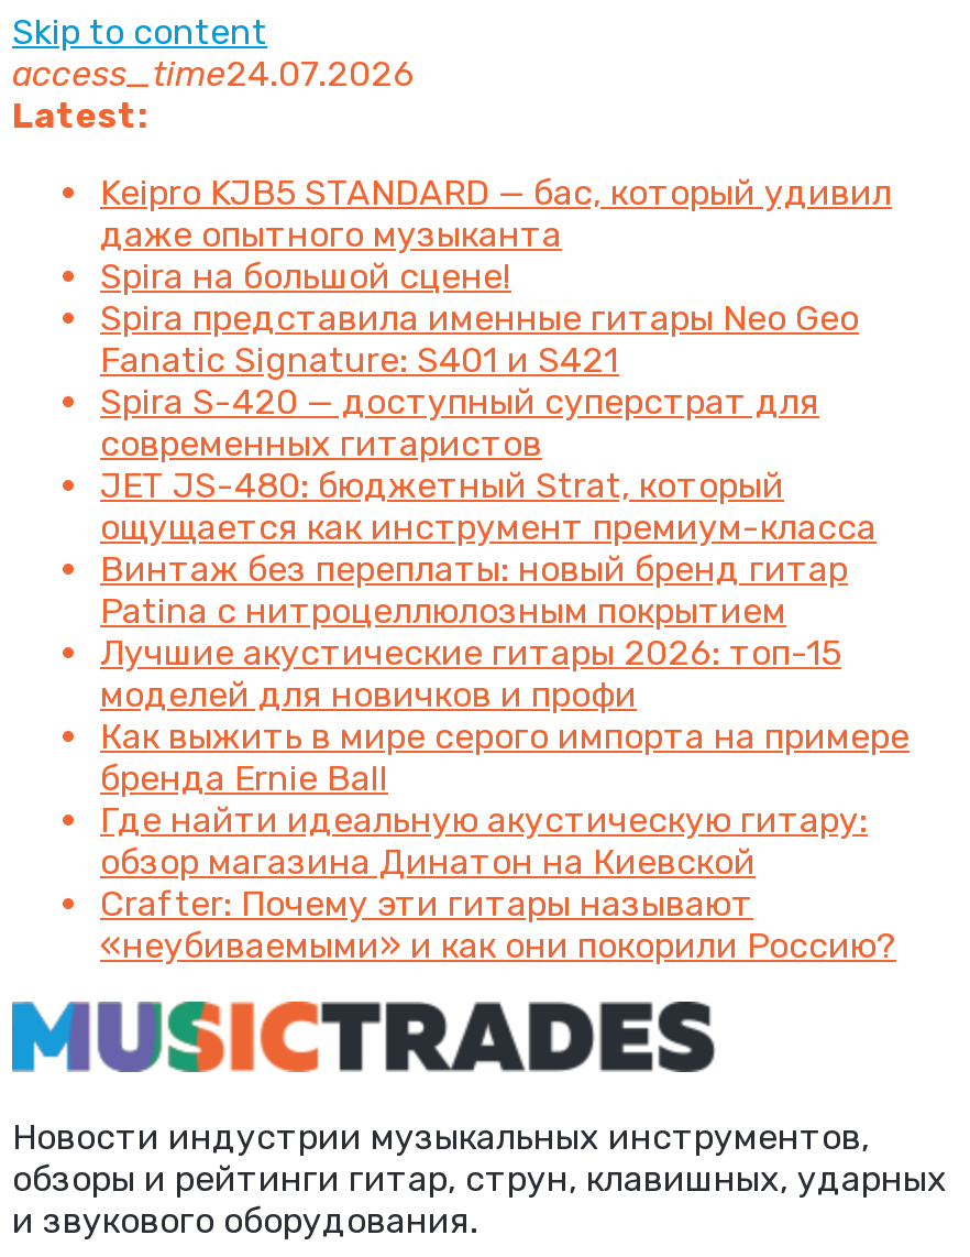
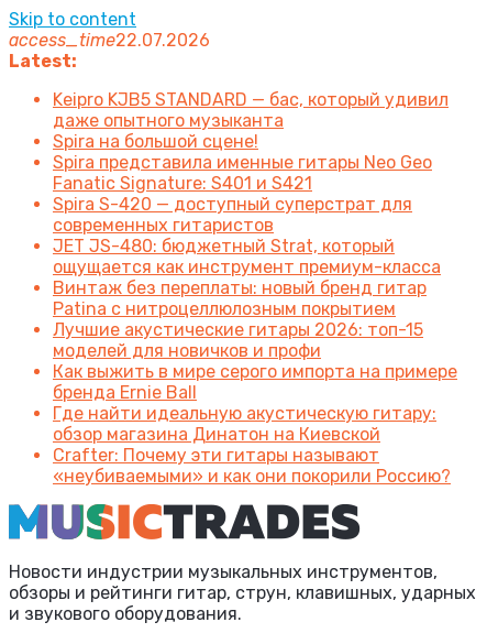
[12,53,415,95] access_time24.07.2026 -> [9,30,210,51] access_time22.07.2026

